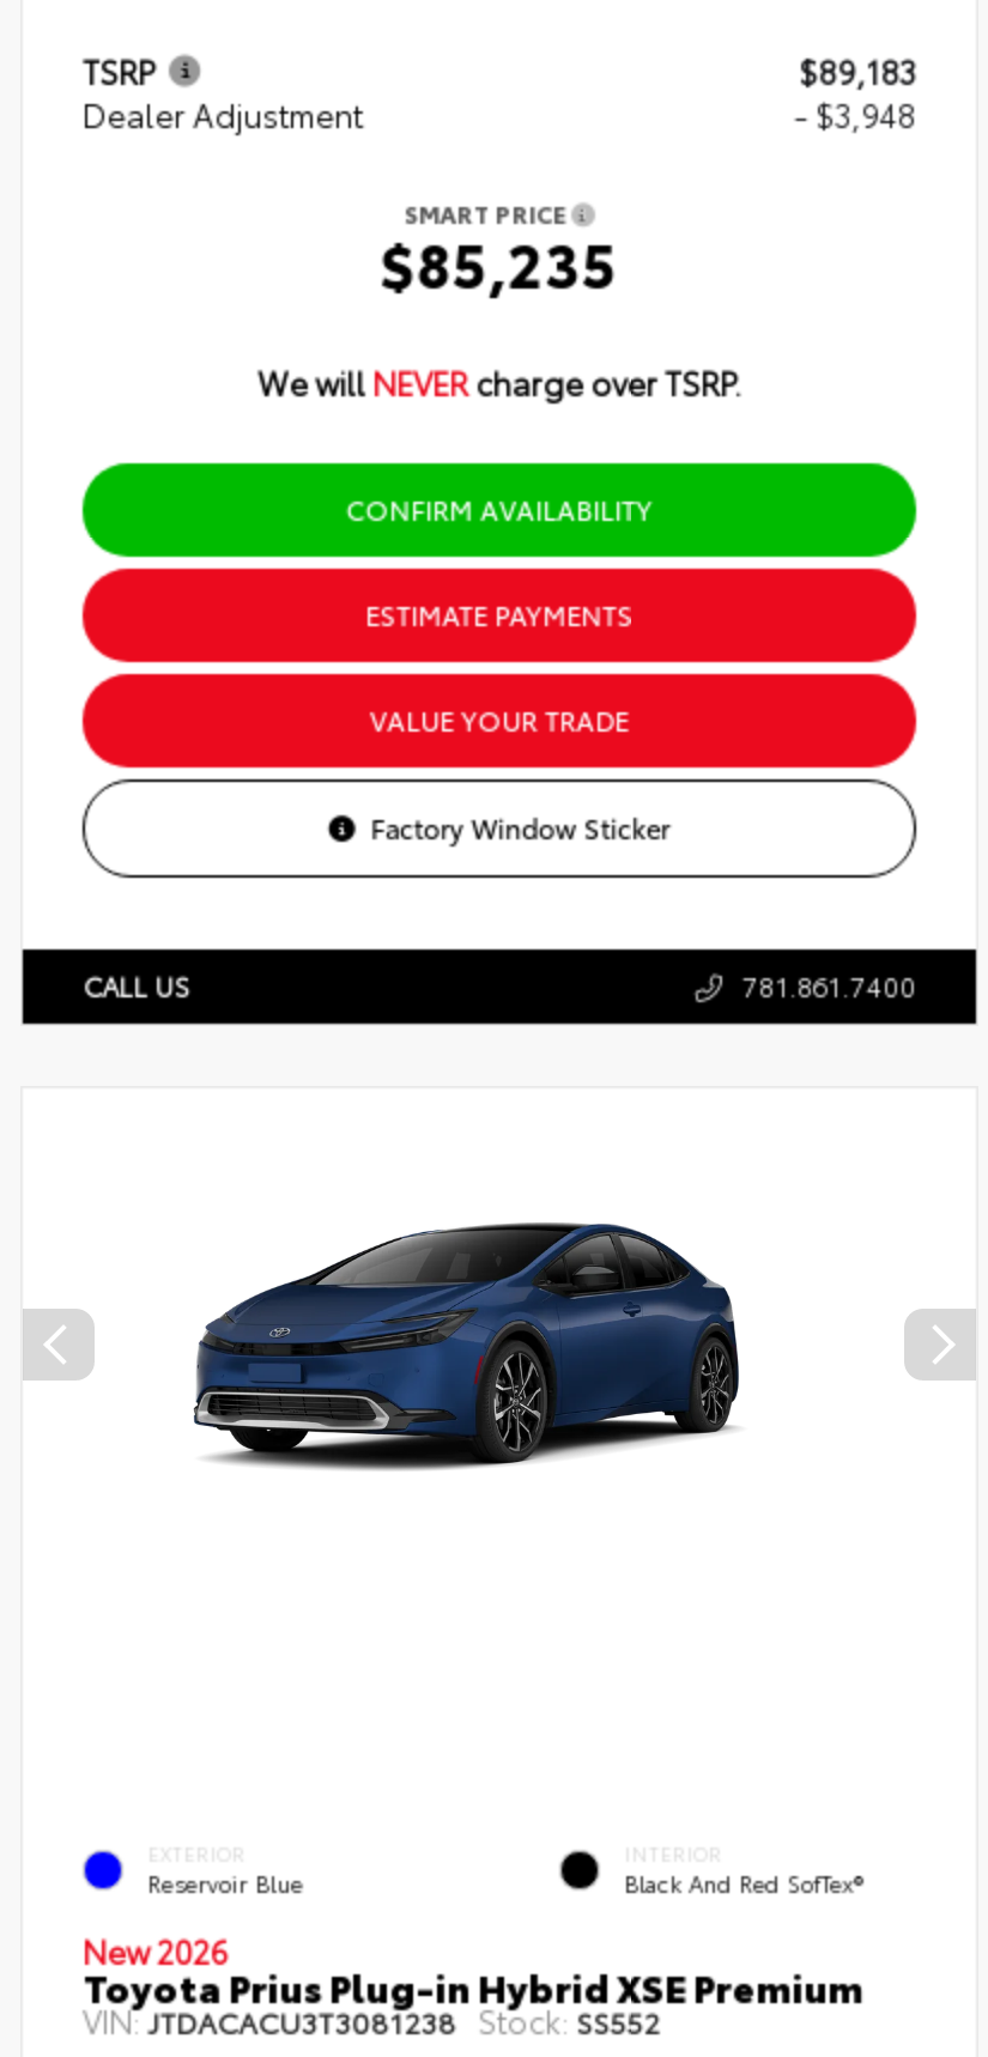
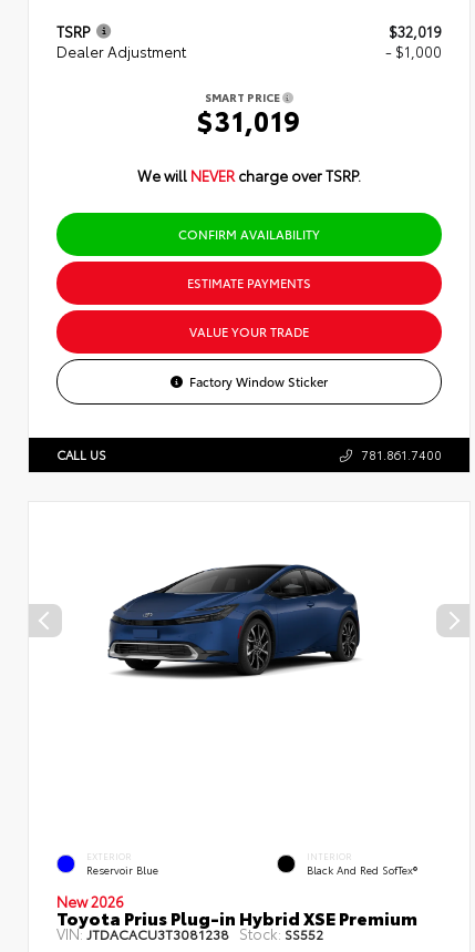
[799,50,916,93] $89,183 -> [389,22,442,41] $32,019
[794,93,916,136] - $3,948 -> [385,41,442,61] - $1,000
[381,221,618,302] $85,235 -> [197,101,301,138] $31,019

